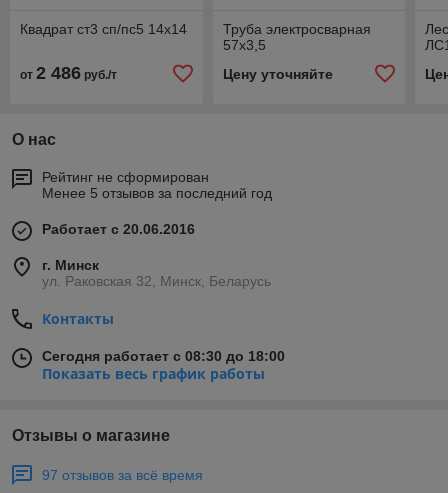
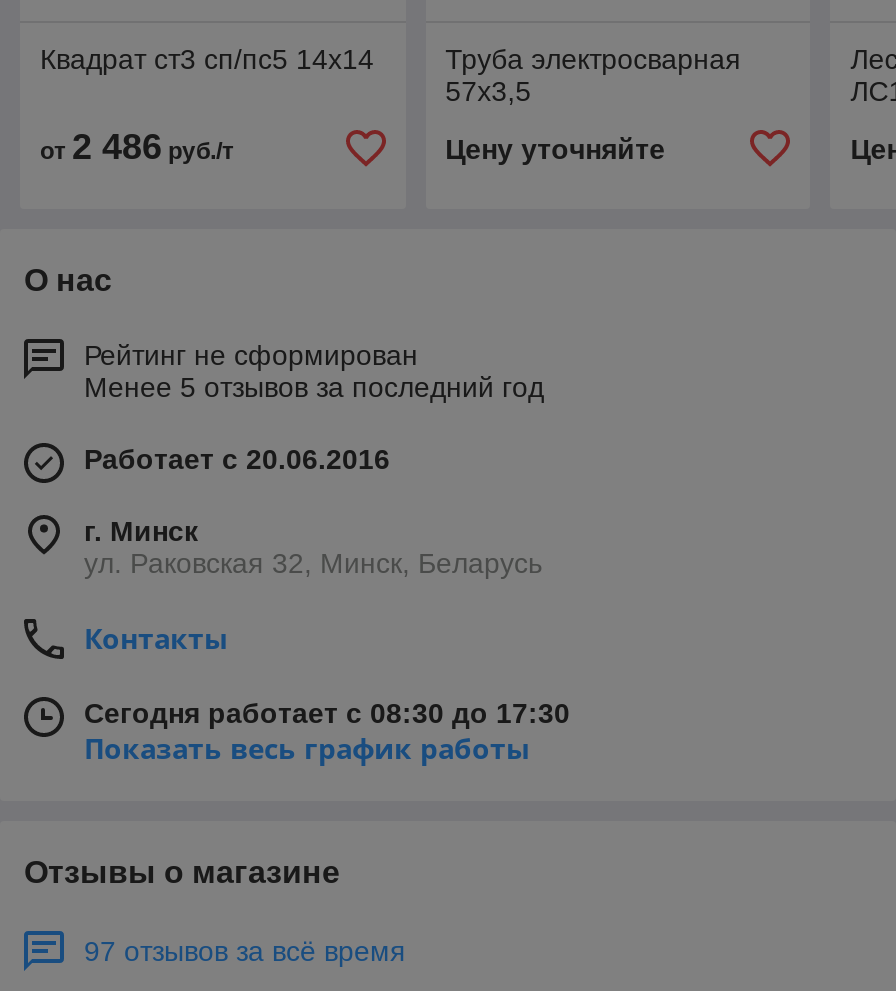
[42,348,285,364] Сегодня работает с 08:30 до 18:00 -> [84,698,570,730] Сегодня работает с 08:30 до 17:30

